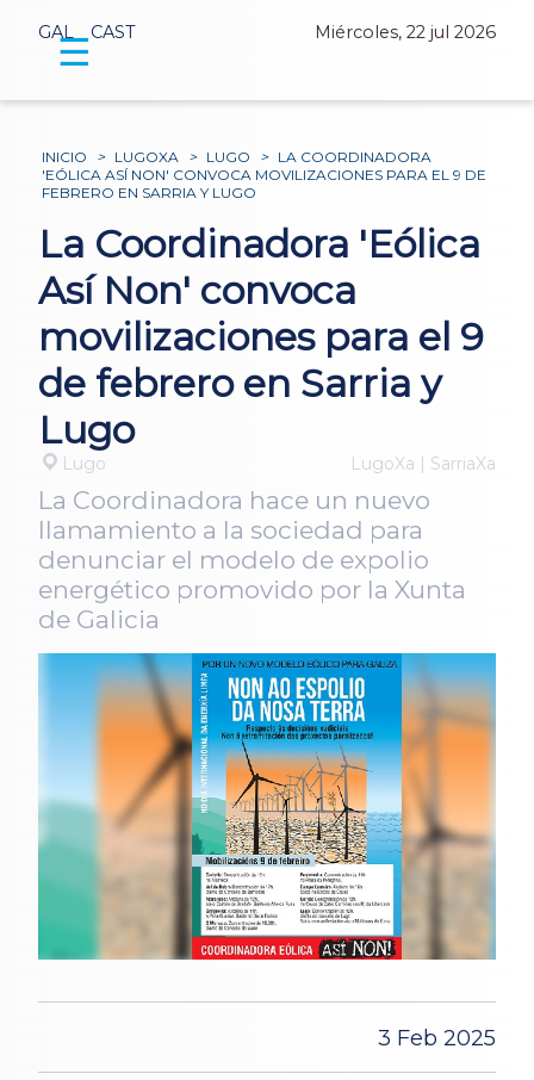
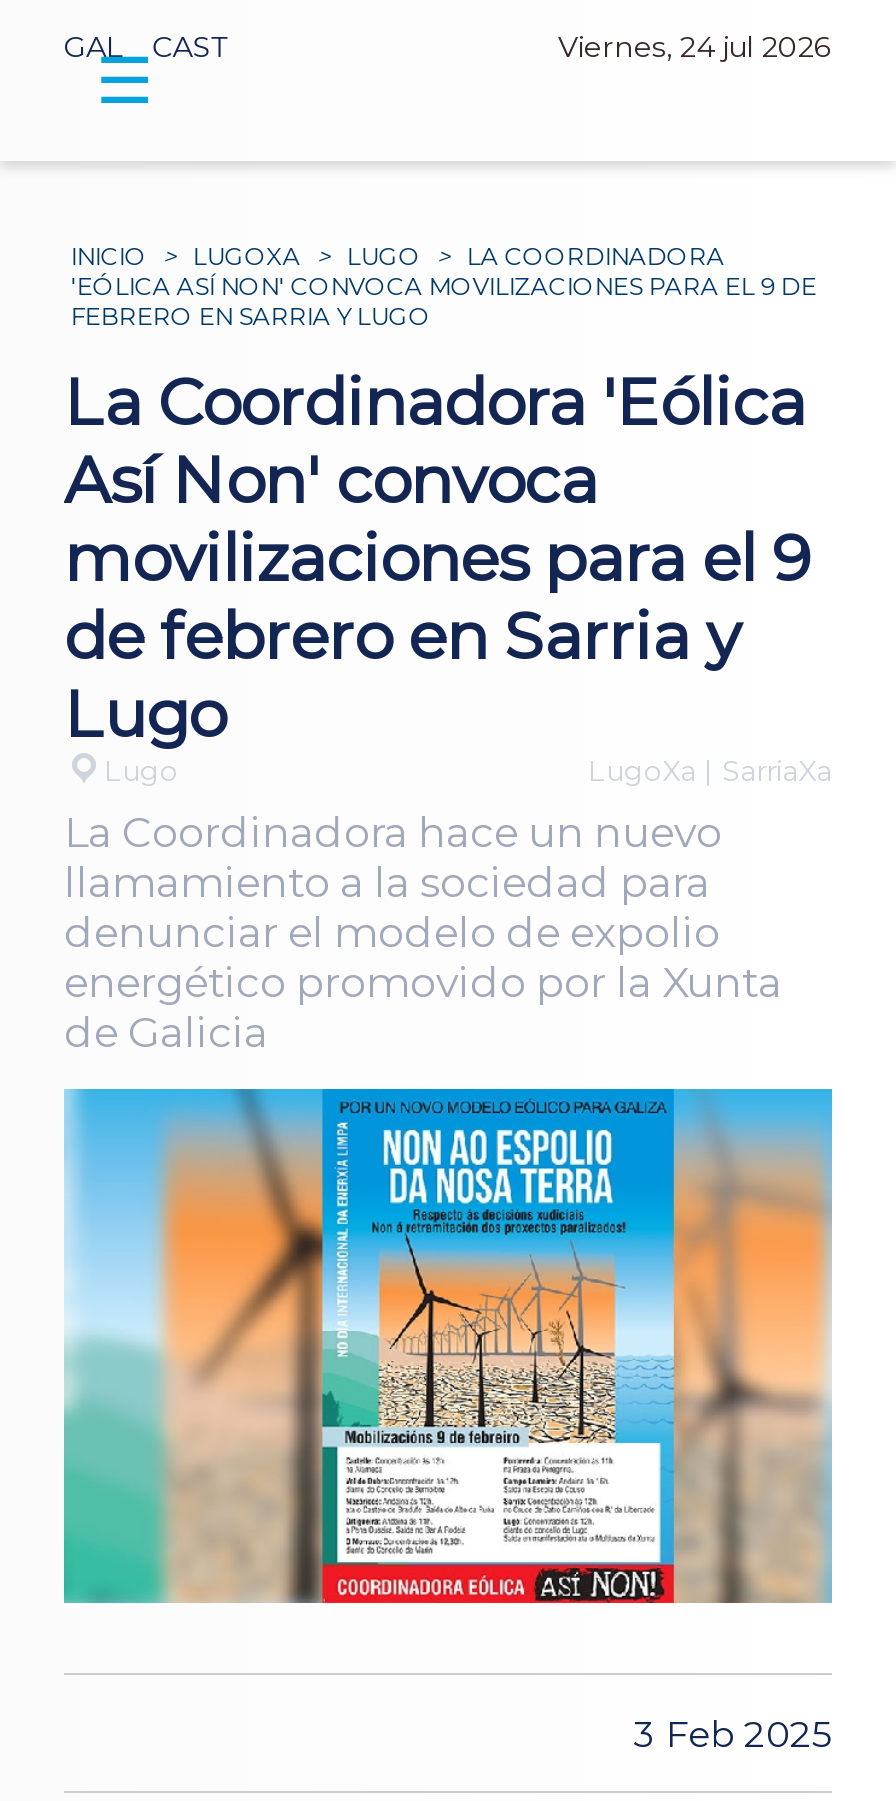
[315,22,496,43] Miércoles, 22 jul 2026 -> [558,29,832,65] Viernes, 24 jul 2026

